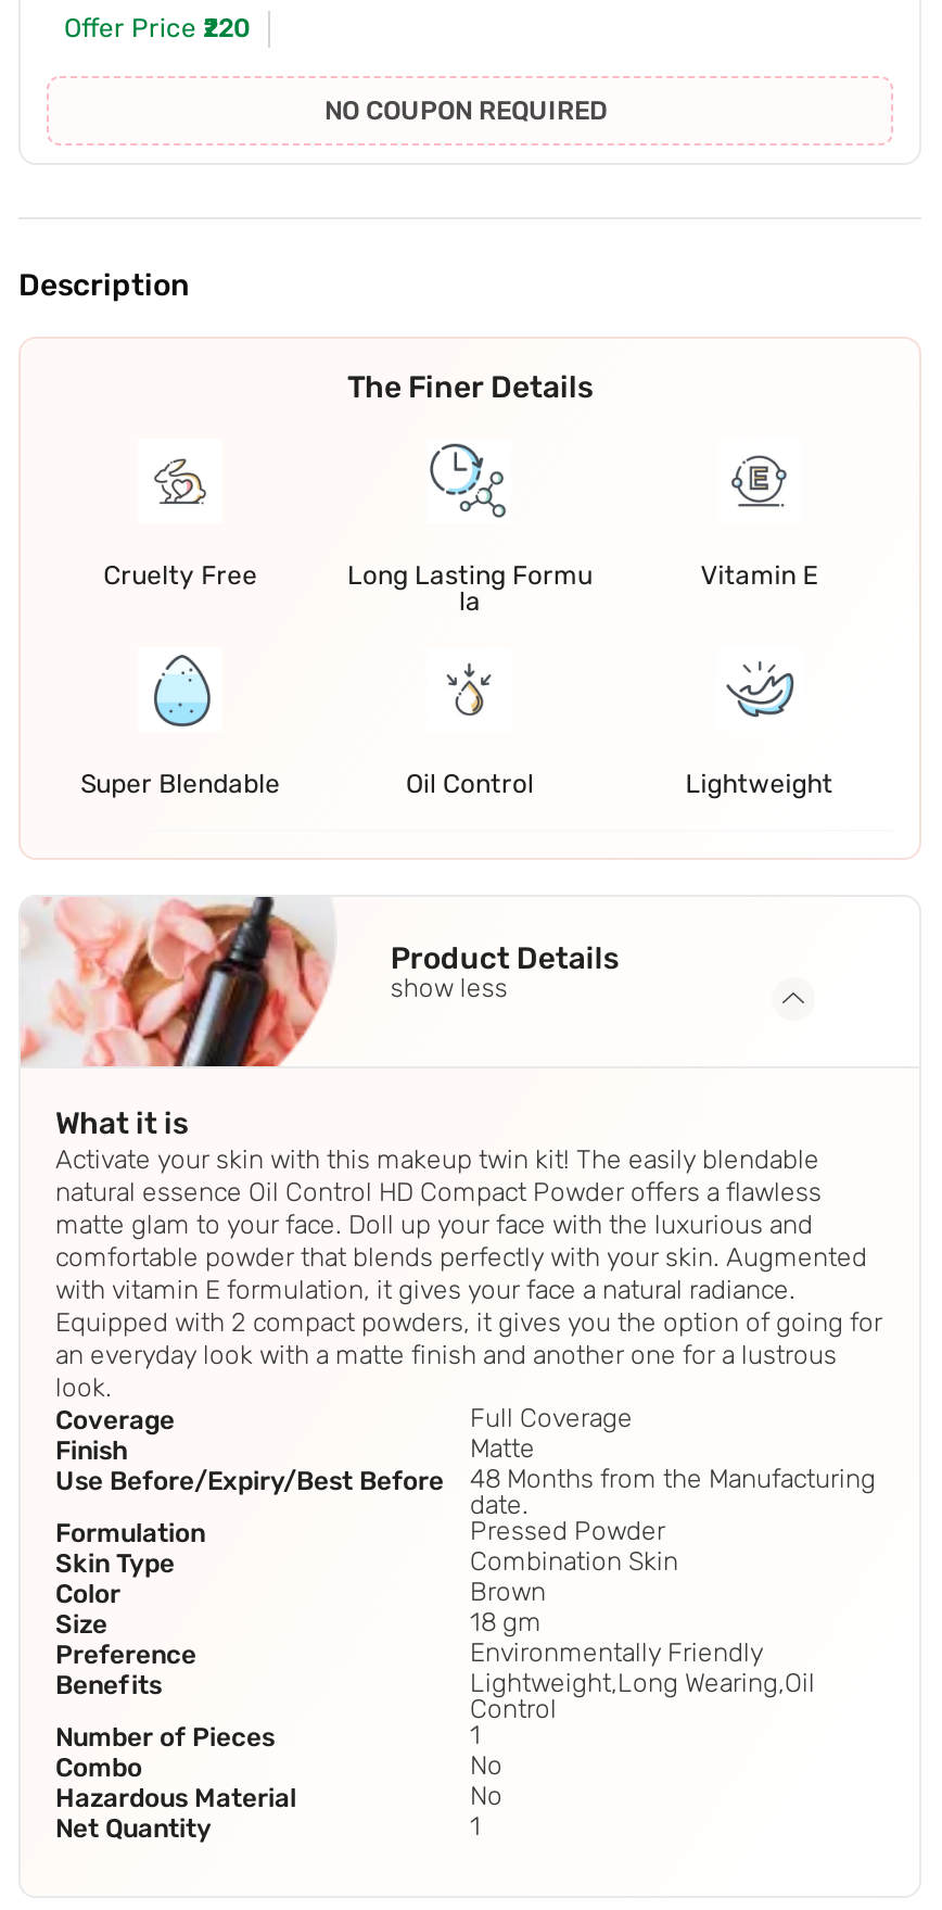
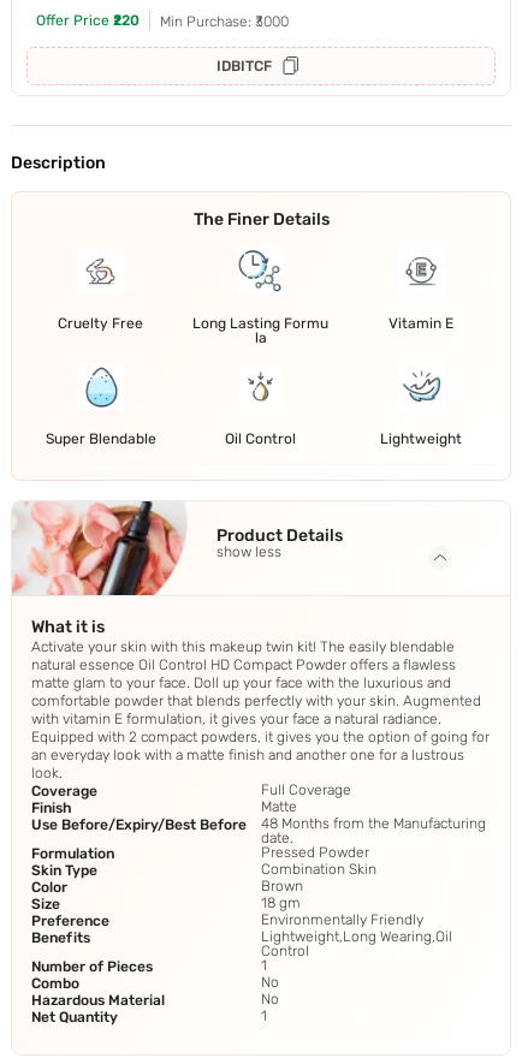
[324,96,607,127] NO COUPON REQUIRED -> [160,13,289,75] Min Purchase: ₹3000 | IDBITCF

